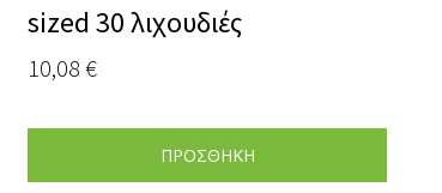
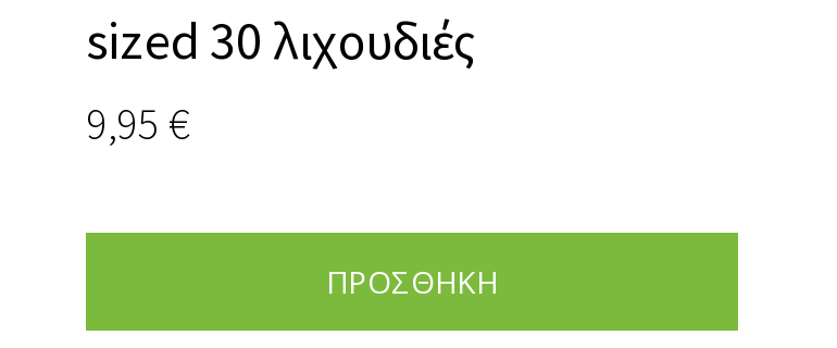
[28,53,97,83] 10,08 € -> [86,96,190,150] 9,95 €

